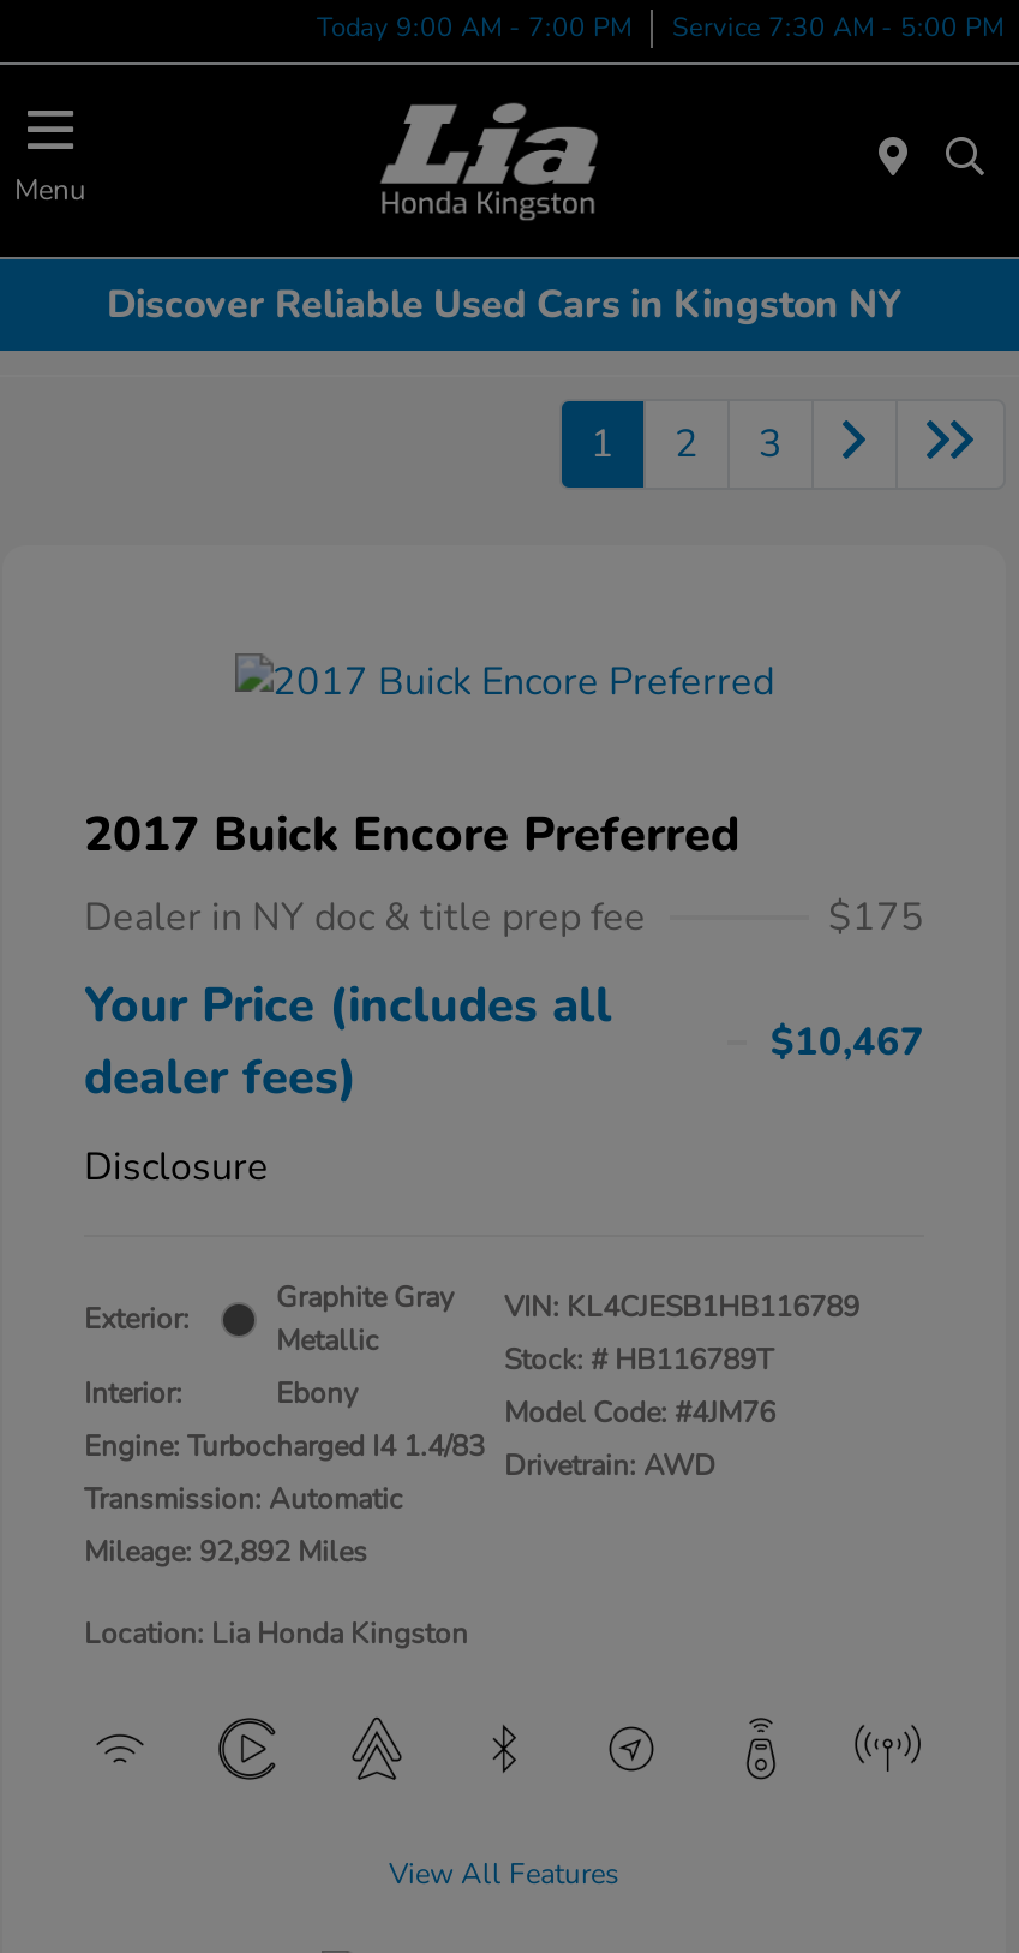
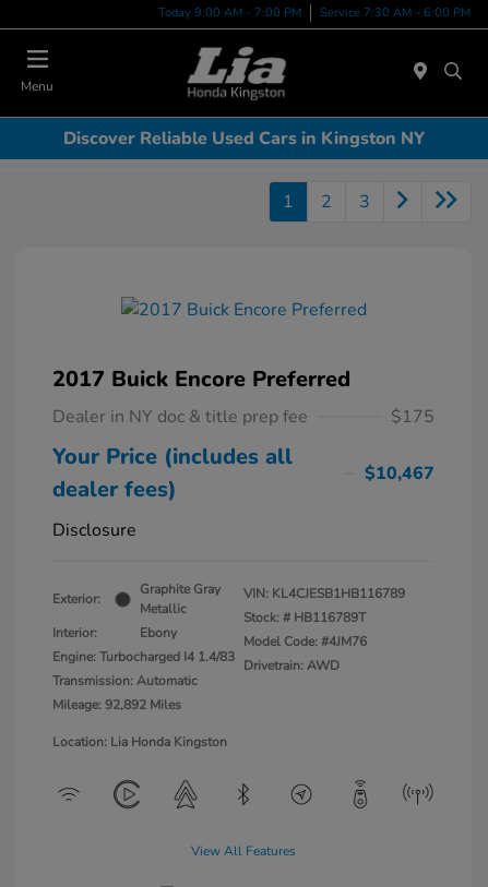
[317,8,1003,44] Today 9:00 AM - 7:00 PM Service 7:30 AM - 5:00 PM -> [158,4,471,20] Today 9:00 AM - 7:00 PM Service 7:30 AM - 6:00 PM

